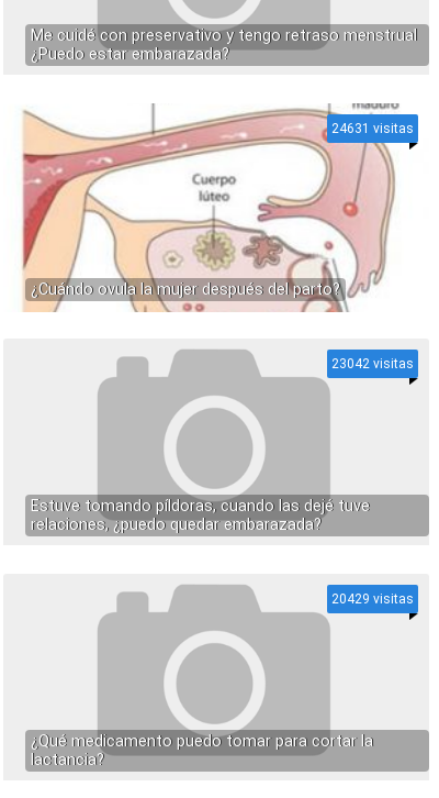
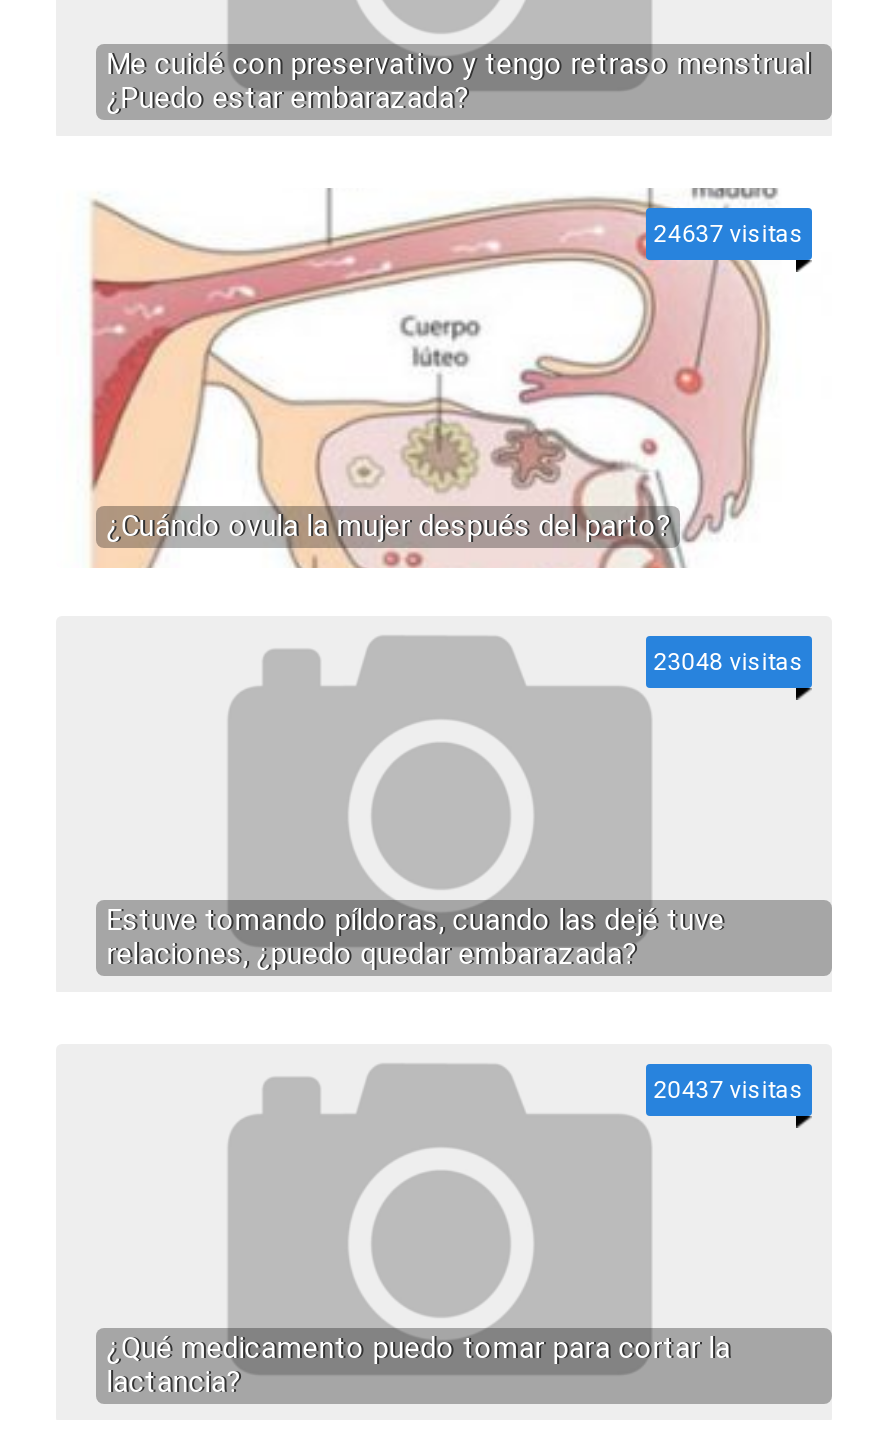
[331,121,414,136] 24631 visitas -> [654,220,804,248] 24637 visitas
[331,356,414,372] 23042 visitas -> [654,648,804,676] 23048 visitas
[331,591,414,607] 20429 visitas -> [654,1076,804,1104] 20437 visitas

